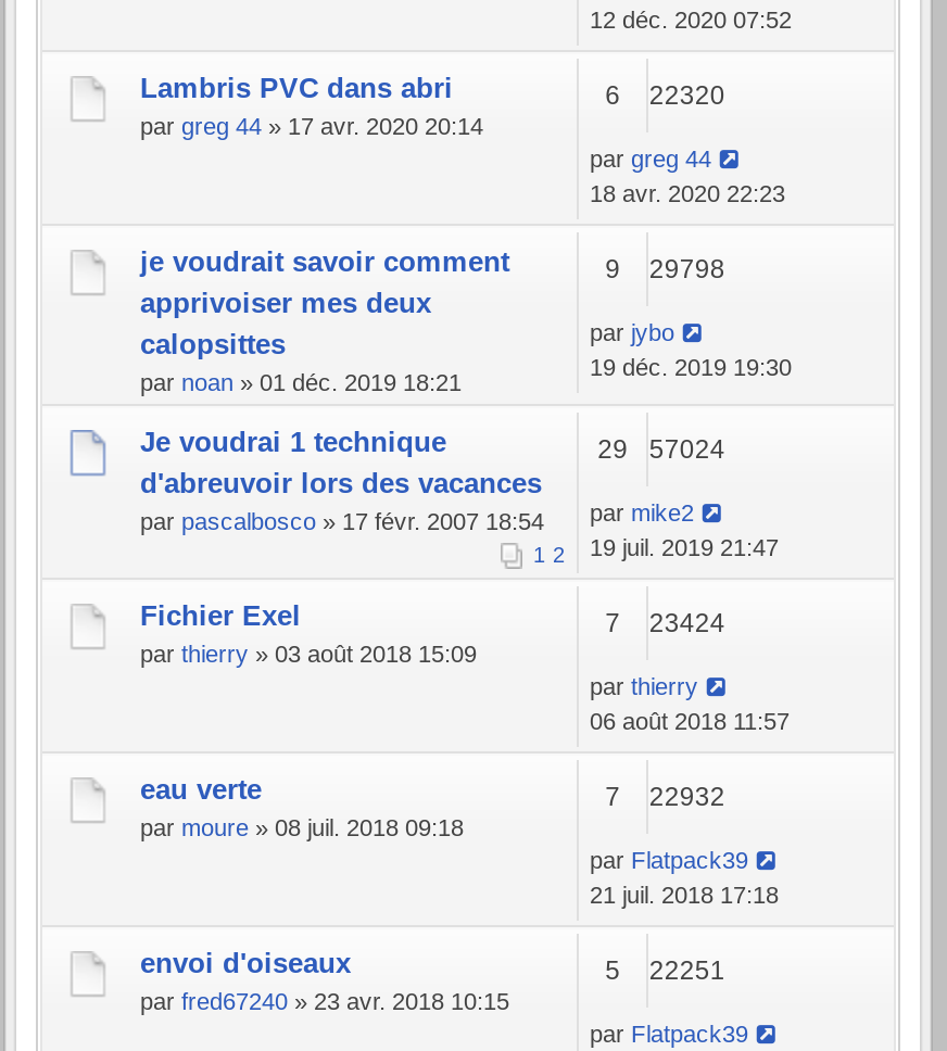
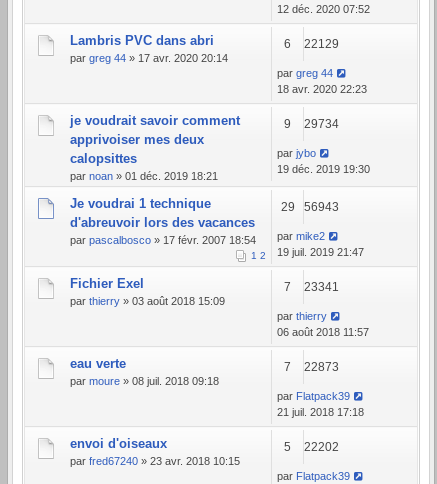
[605,80,725,110] 6 22320 -> [284,37,339,51] 6 22129
[605,253,725,284] 9 29798 -> [284,117,339,131] 9 29734
[598,434,725,464] 29 57024 -> [281,200,339,214] 29 56943
[605,607,725,638] 7 23424 -> [284,280,339,294] 7 23341
[605,781,725,811] 7 22932 -> [284,360,339,374] 7 22873
[605,955,725,985] 5 22251 -> [284,440,339,454] 5 22202

